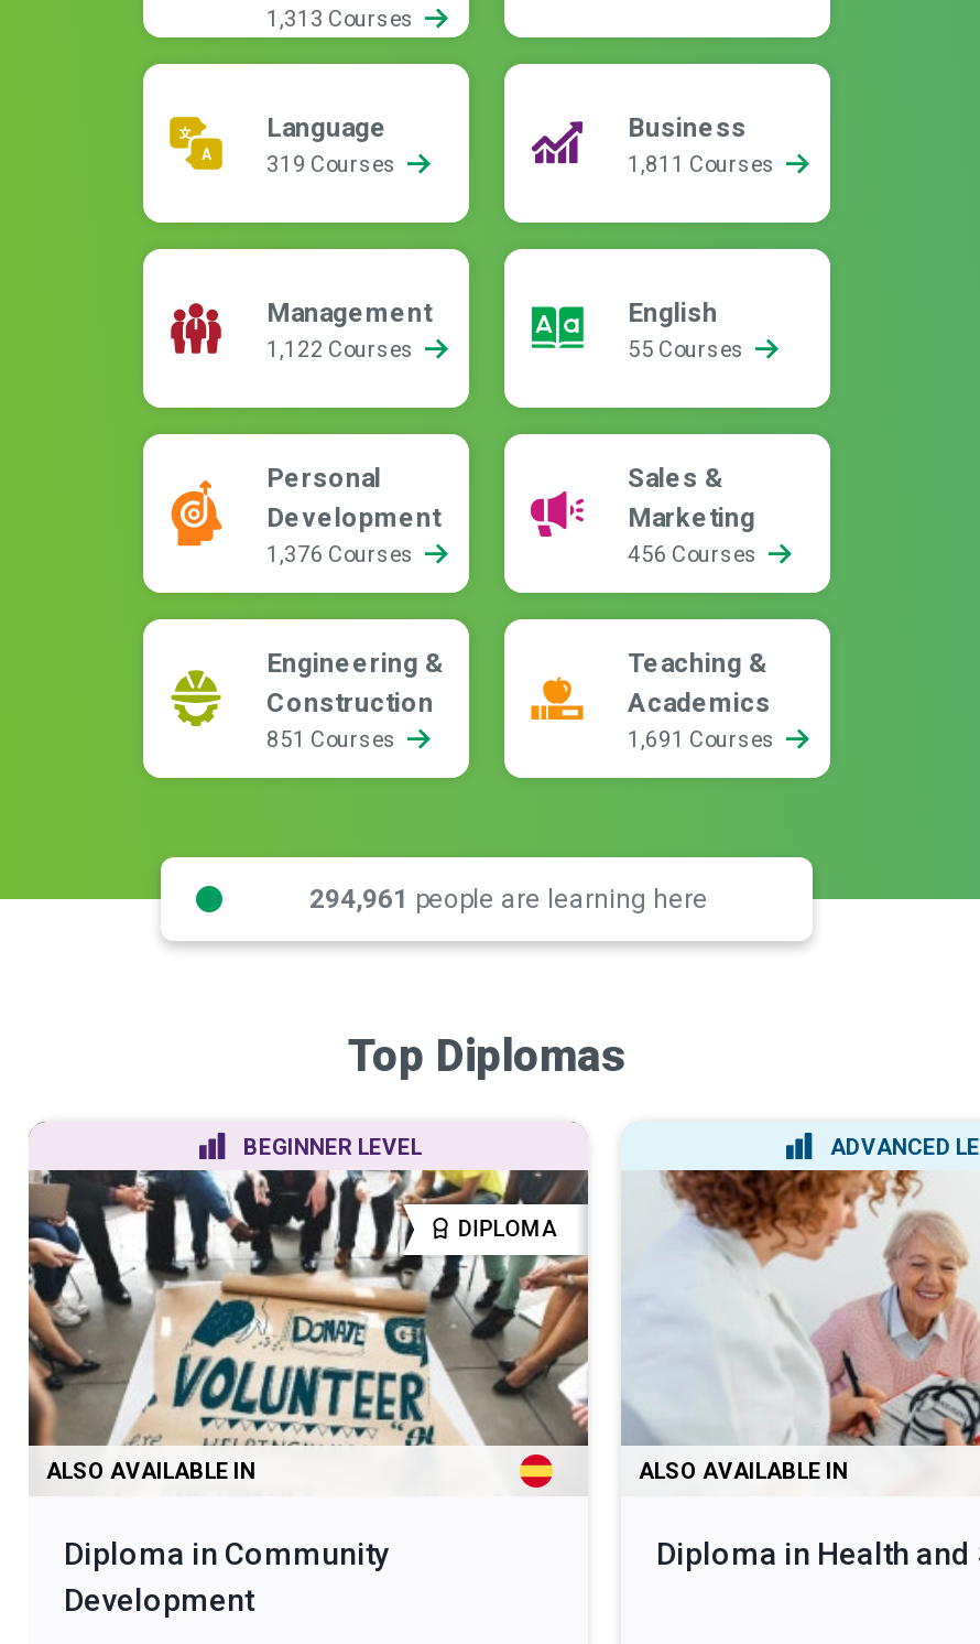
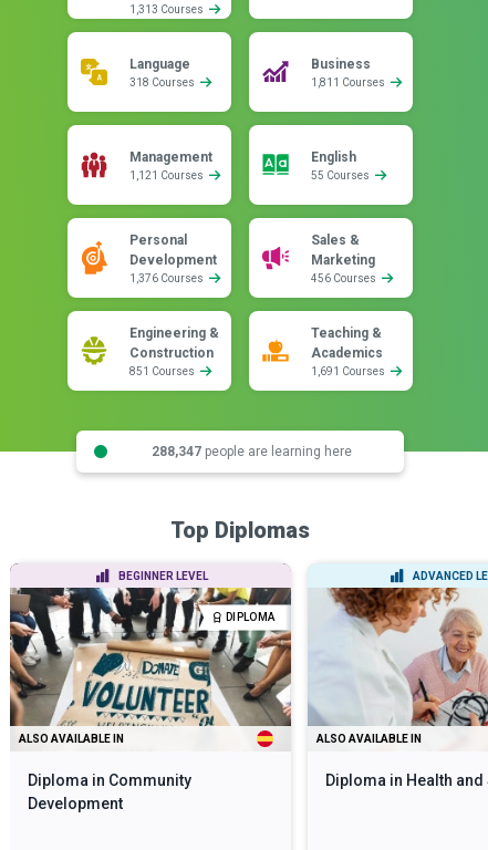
[266,152,401,176] 319 Courses -> [129,76,197,89] 318 Courses
[266,337,418,361] 1,122 Courses -> [129,169,206,182] 1,121 Courses
[309,883,708,913] 294,961 people are learning here -> [151,443,351,459] 288,347 people are learning here

